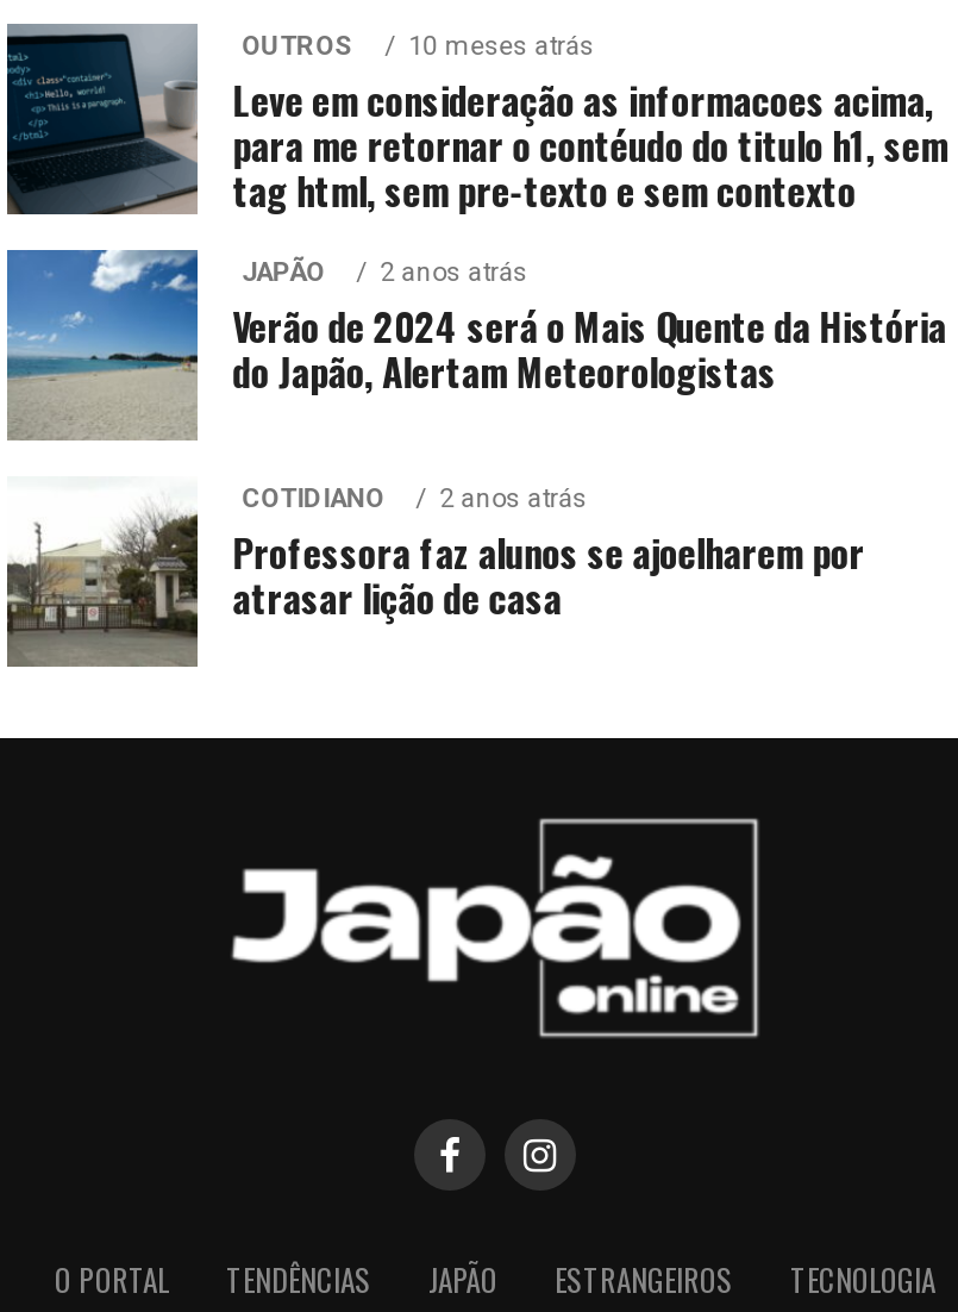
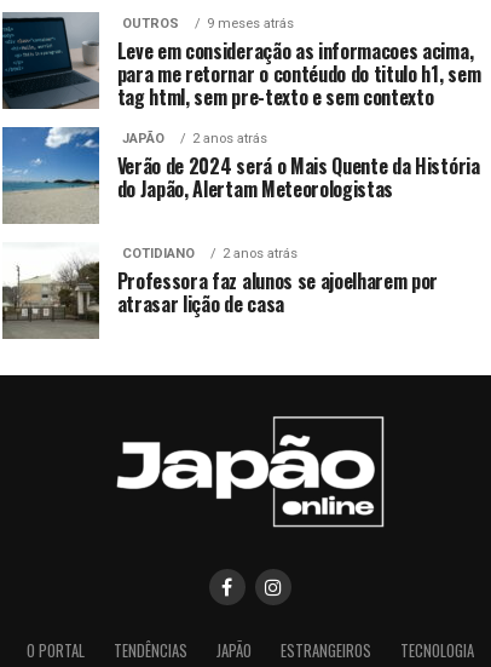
[242,31,594,62] OUTROS 10 meses atrás -> [122,16,294,31] OUTROS 9 meses atrás

